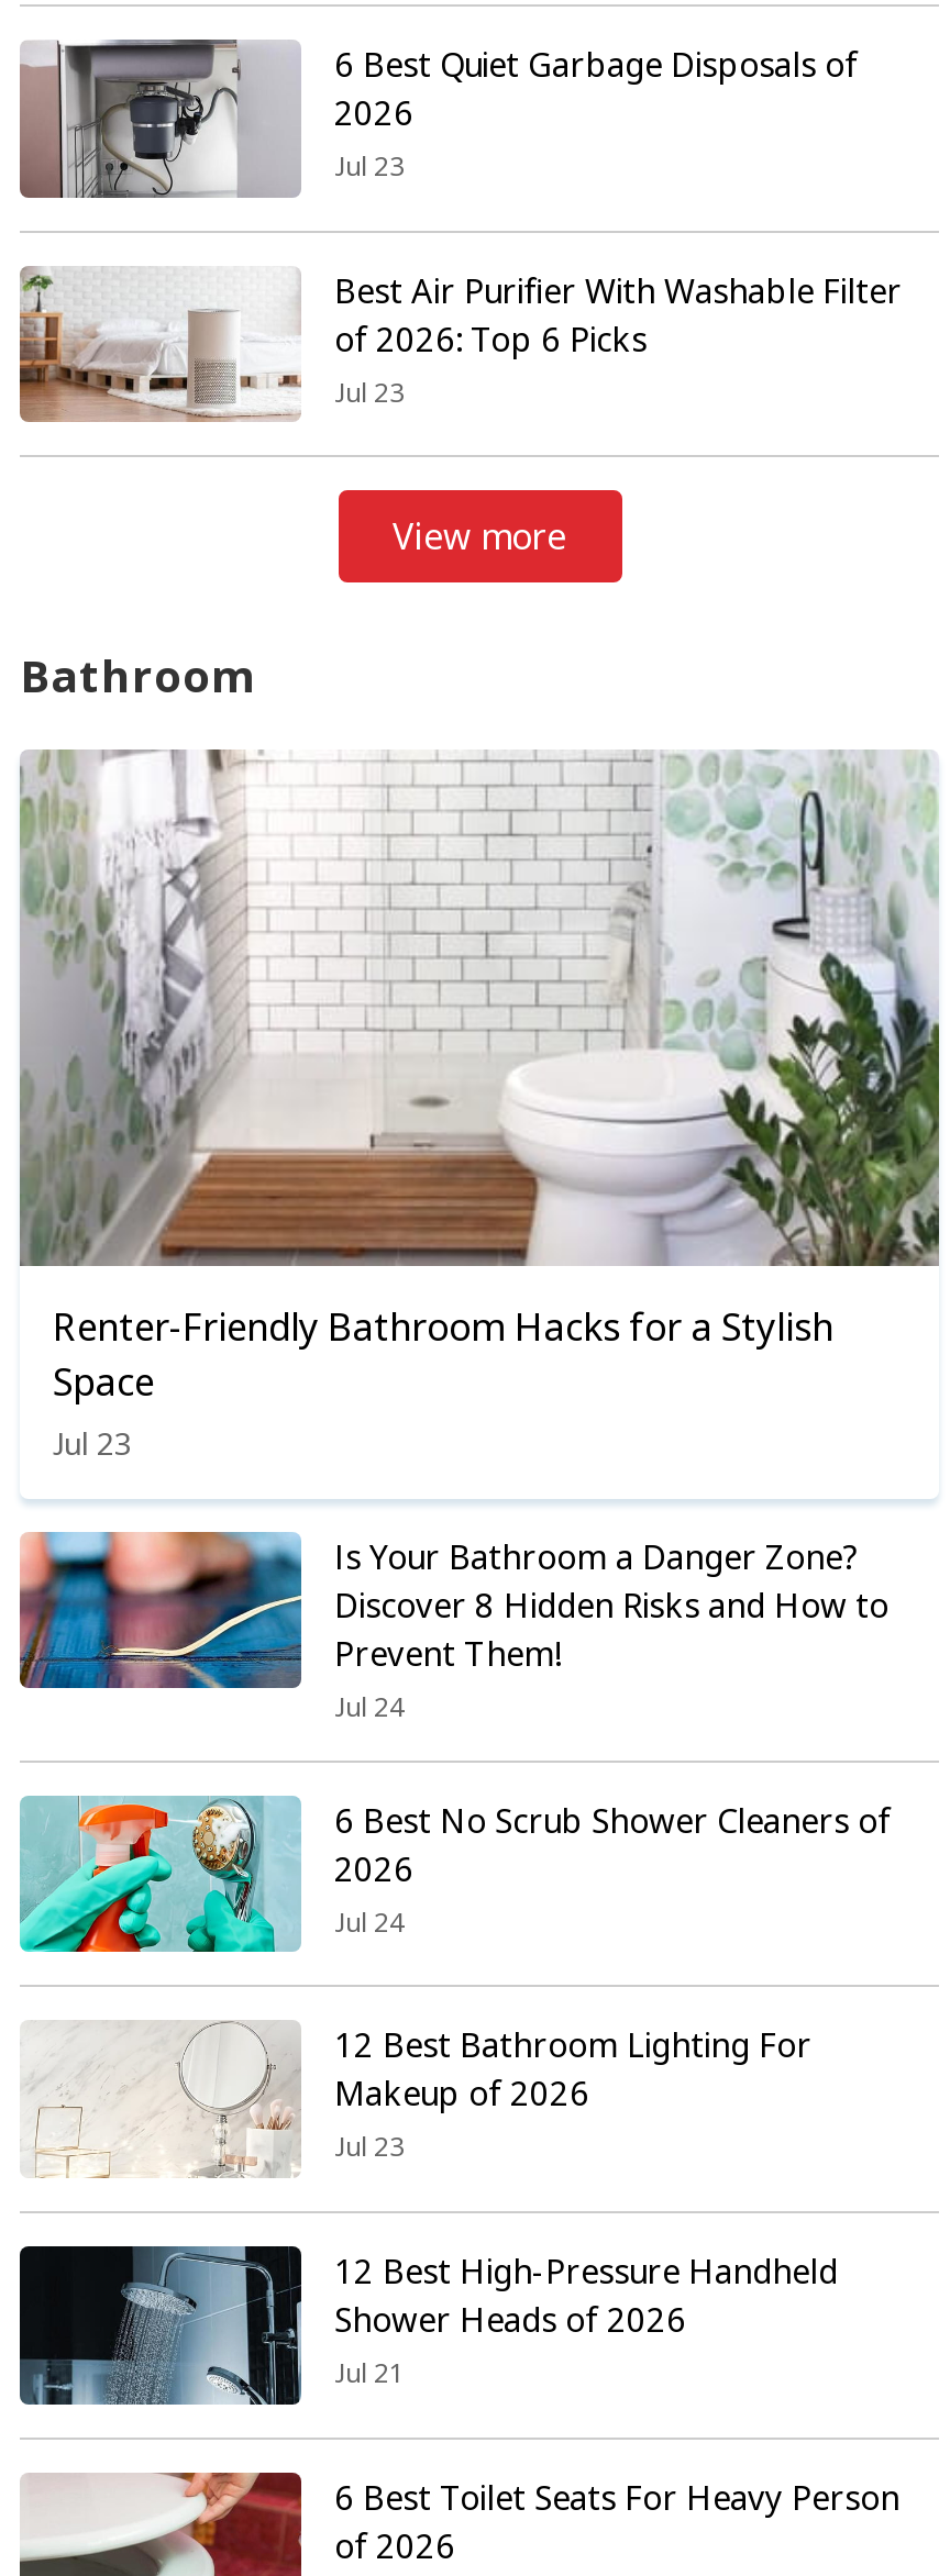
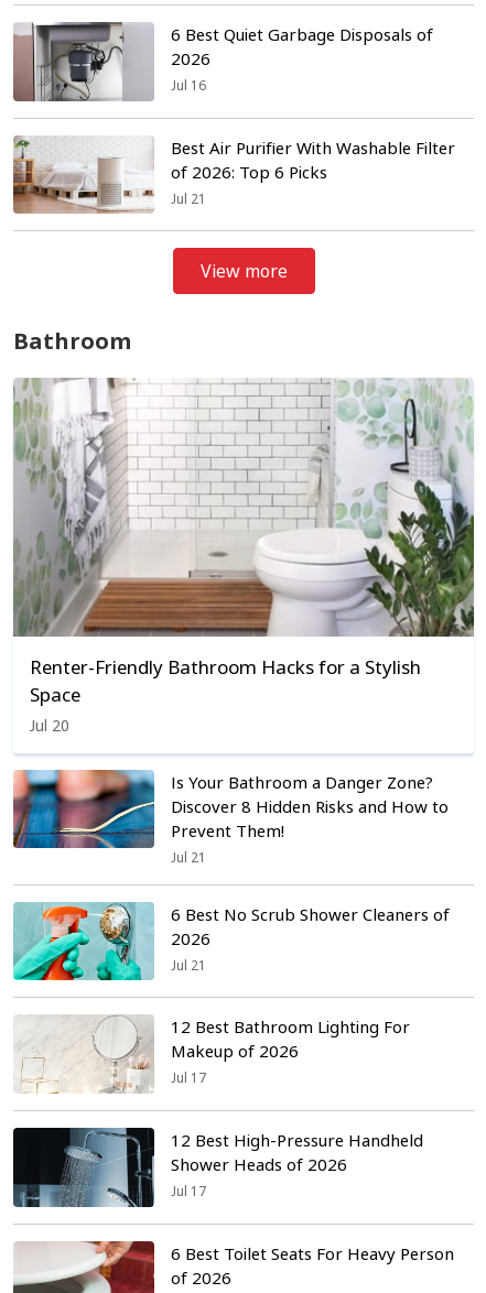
[334,147,405,184] Jul 23 -> [171,76,206,94] Jul 16
[334,373,405,410] Jul 23 -> [171,189,206,208] Jul 21
[53,1421,132,1463] Jul 23 -> [30,714,69,735] Jul 20
[334,1687,405,1725] Jul 24 -> [171,848,206,866] Jul 21
[334,1903,405,1940] Jul 24 -> [171,956,206,974] Jul 21
[334,2128,405,2166] Jul 23 -> [171,1069,206,1087] Jul 17
[334,2354,405,2391] Jul 21 -> [171,1182,206,1200] Jul 17

